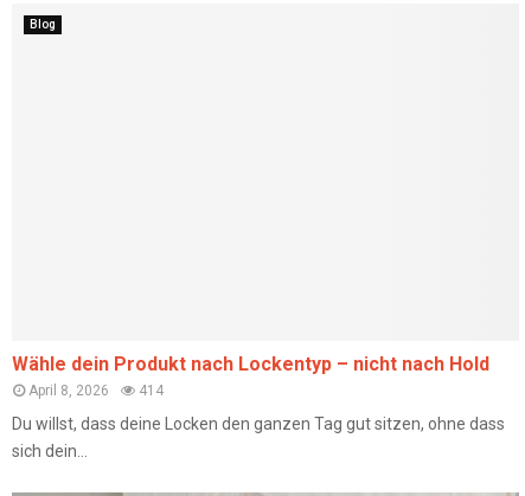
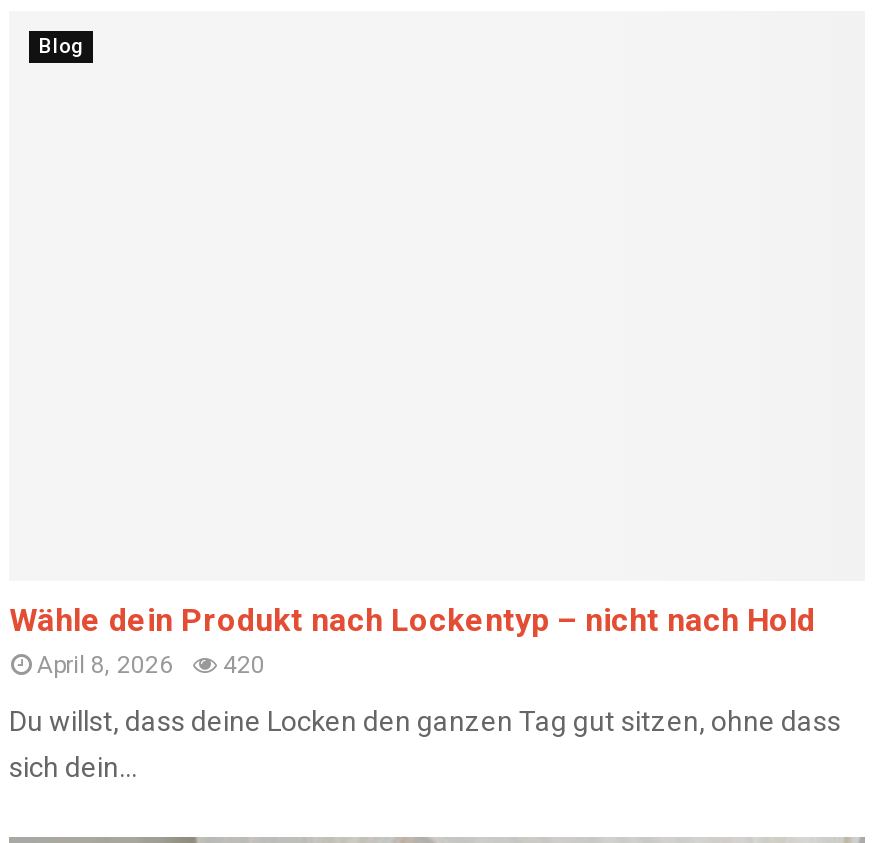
[28,382,164,399] April 8, 2026 414 -> [37,651,265,679] April 8, 2026 420

